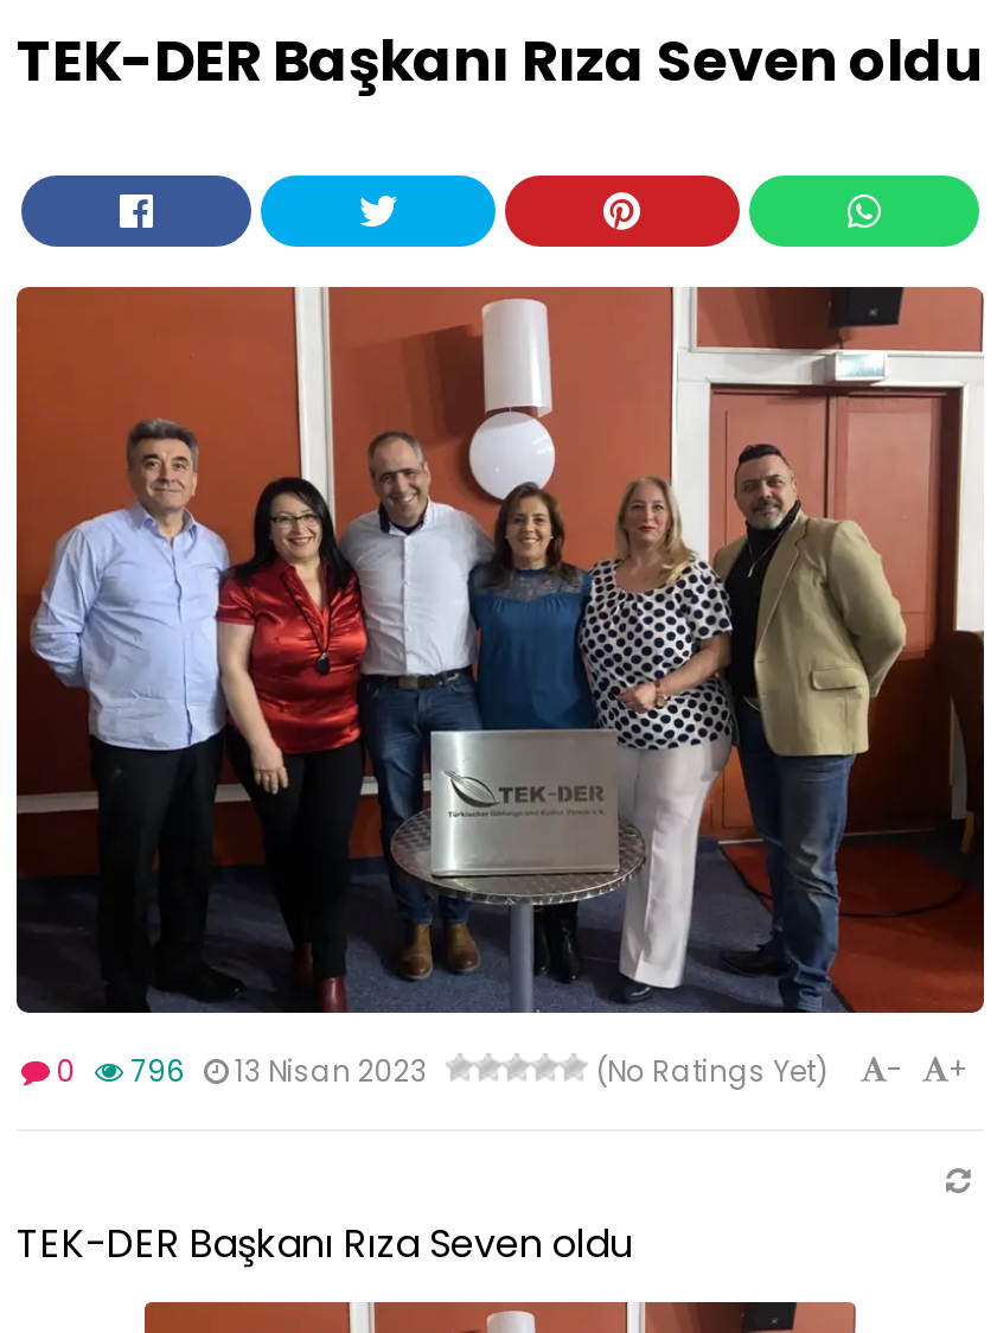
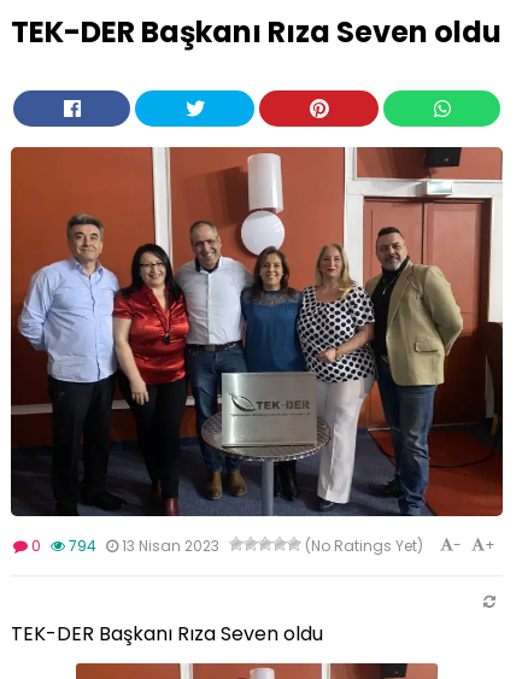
[50,1051,427,1091] 0 796 13 Nisan 2023 -> [28,535,219,556] 0 794 13 Nisan 2023

